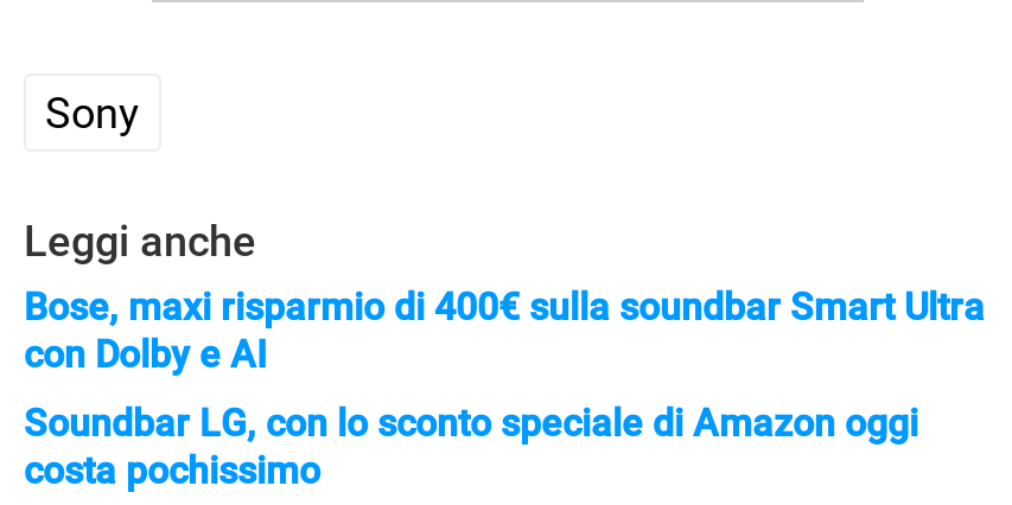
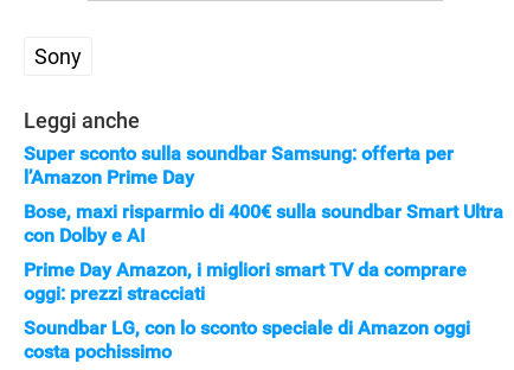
none -> [24,143,454,189] Super sconto sulla soundbar Samsung: offerta per | l’Amazon Prime Day
none -> [24,259,467,305] Prime Day Amazon, i migliori smart TV da comprare | oggi: prezzi stracciati

